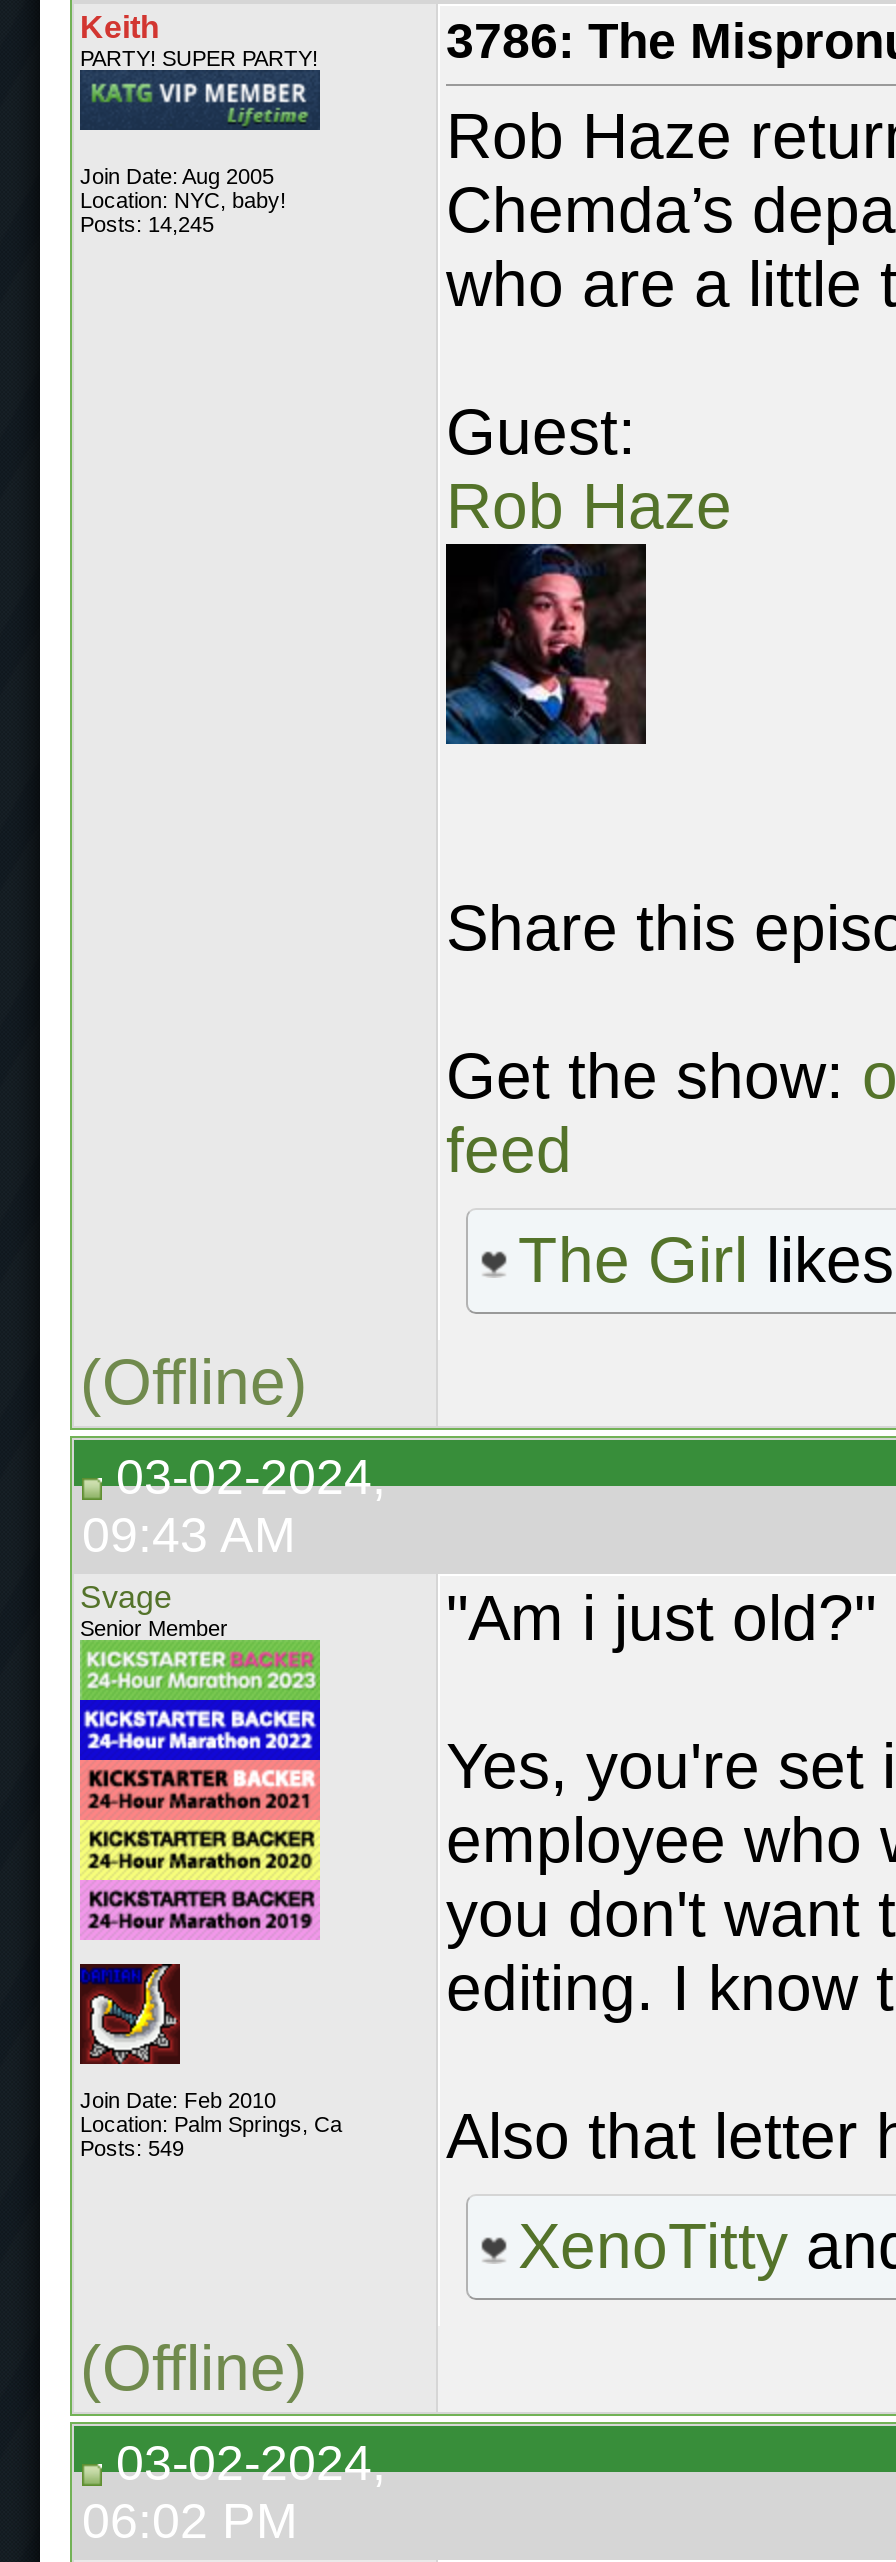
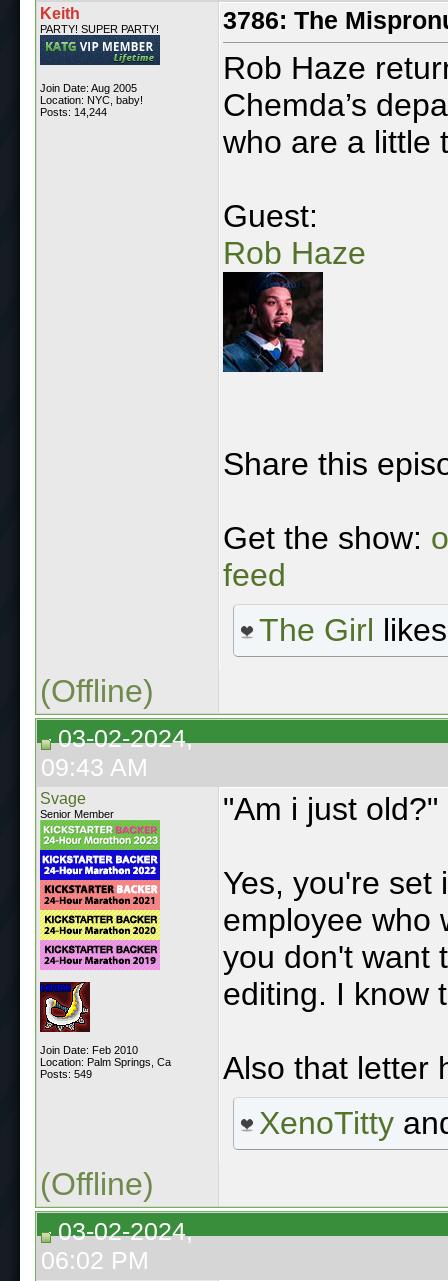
[80,212,214,236] Posts: 14,245 -> [40,106,107,118] Posts: 14,244

